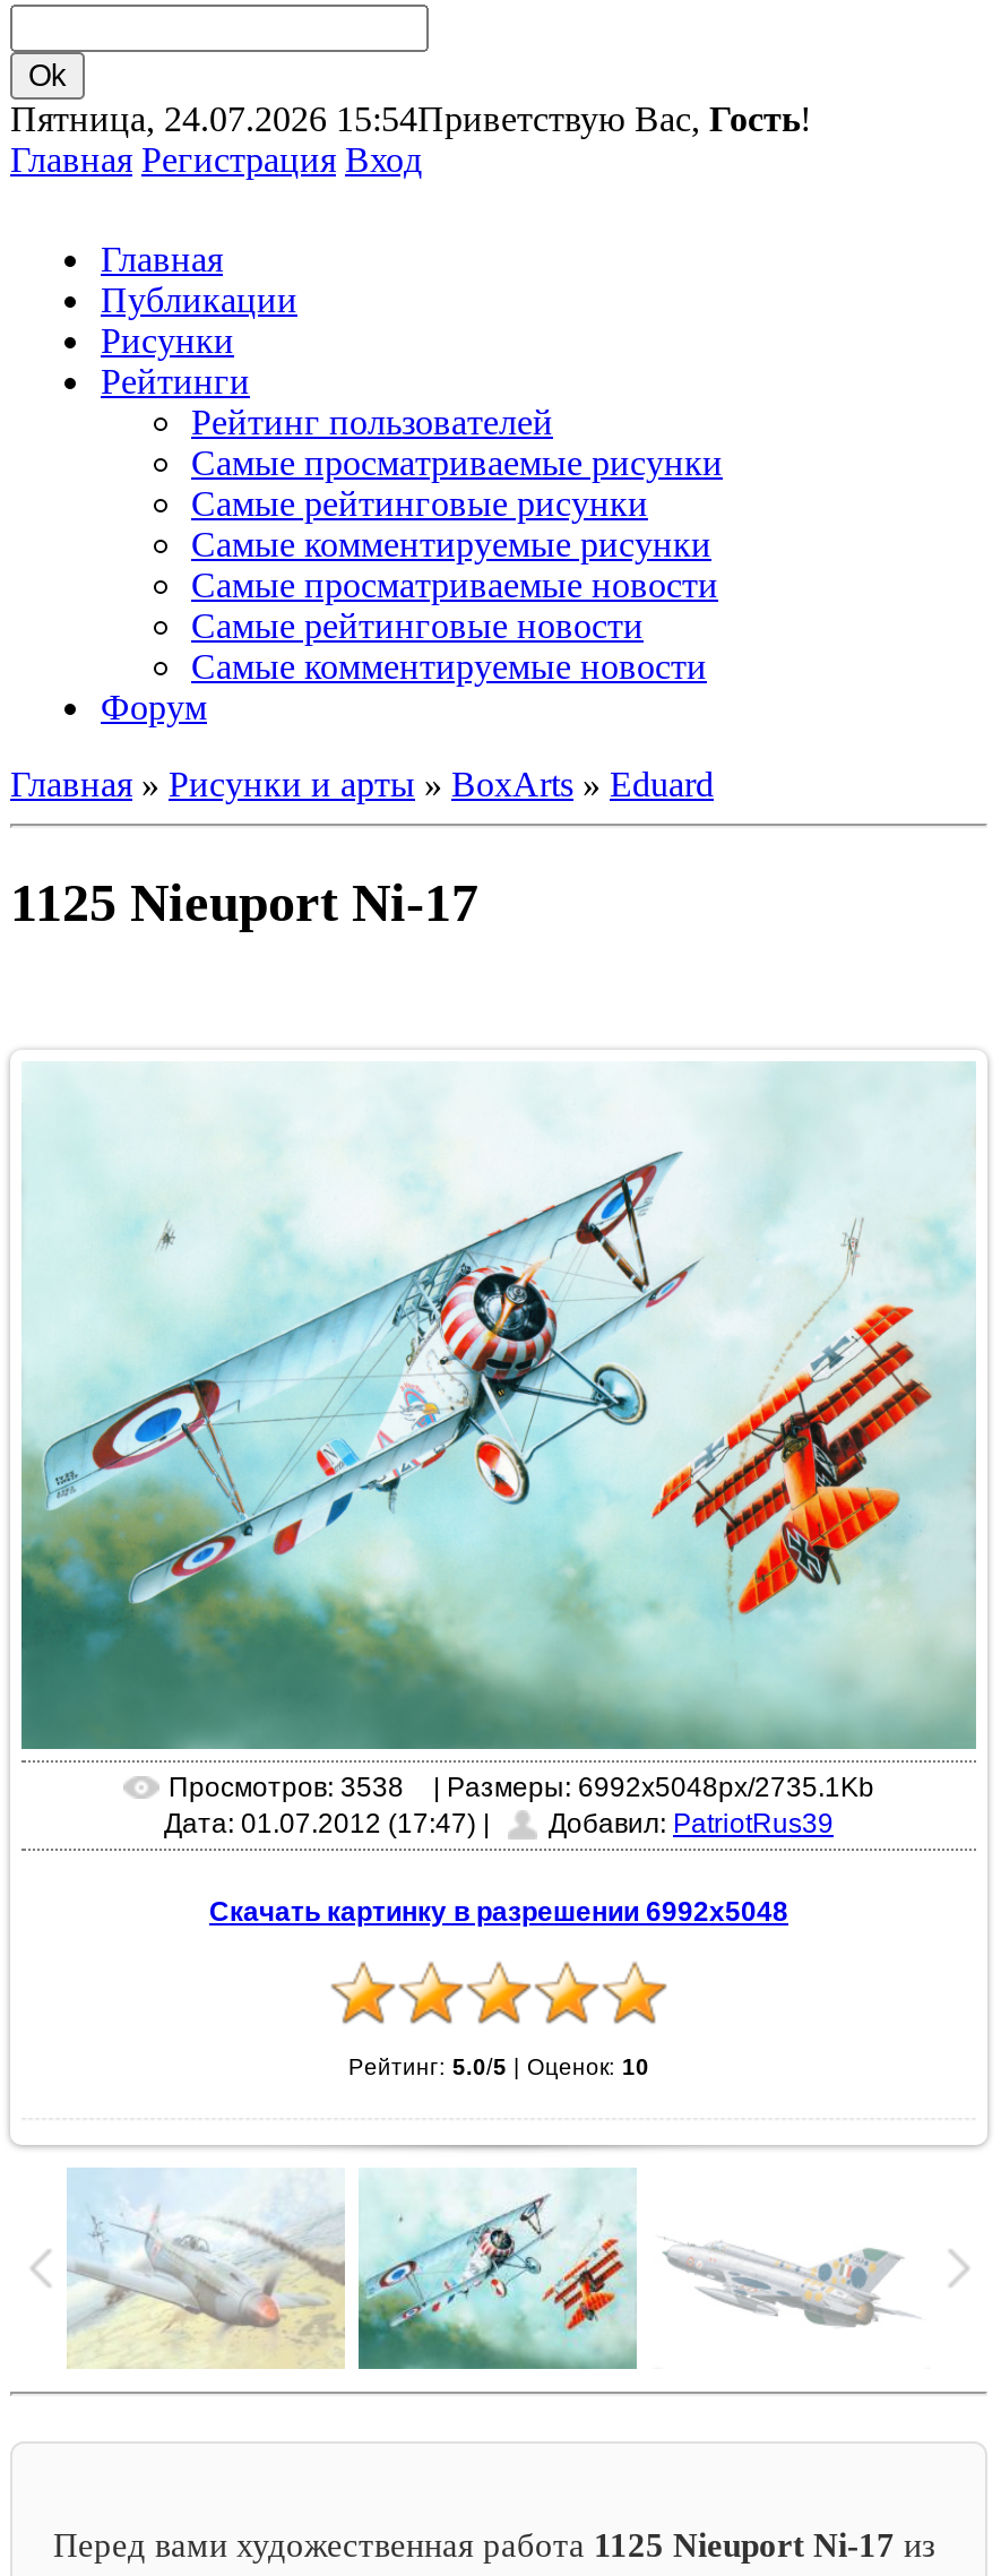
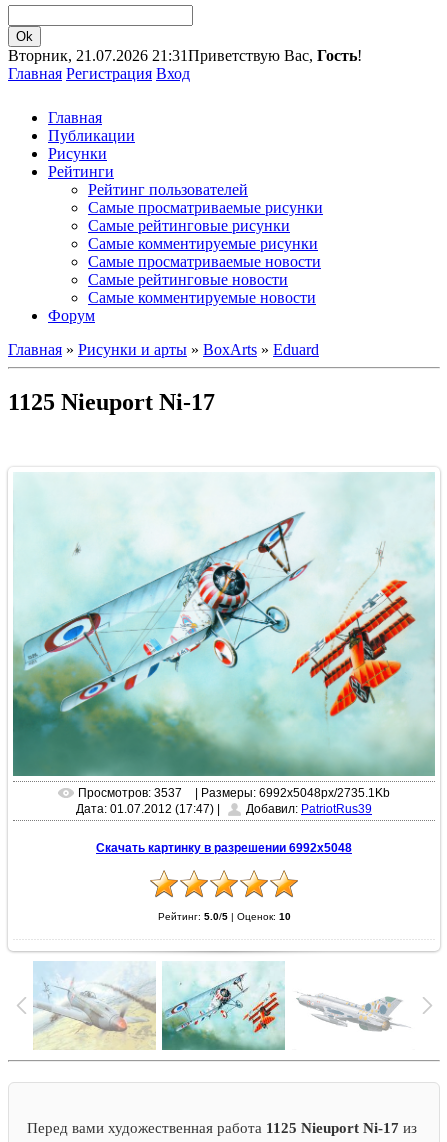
[10,100,811,138] Пятница, 24.07.2026 15:54Приветствую Вас, Гость! -> [8,47,362,64] Вторник, 21.07.2026 21:31Приветствую Вас, Гость!
[169,1773,404,1804] Просмотров: 3538 -> [78,786,182,800] Просмотров: 3537

